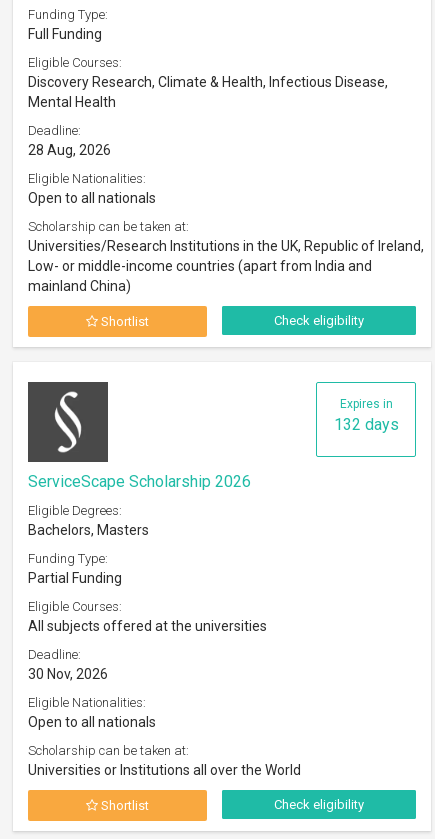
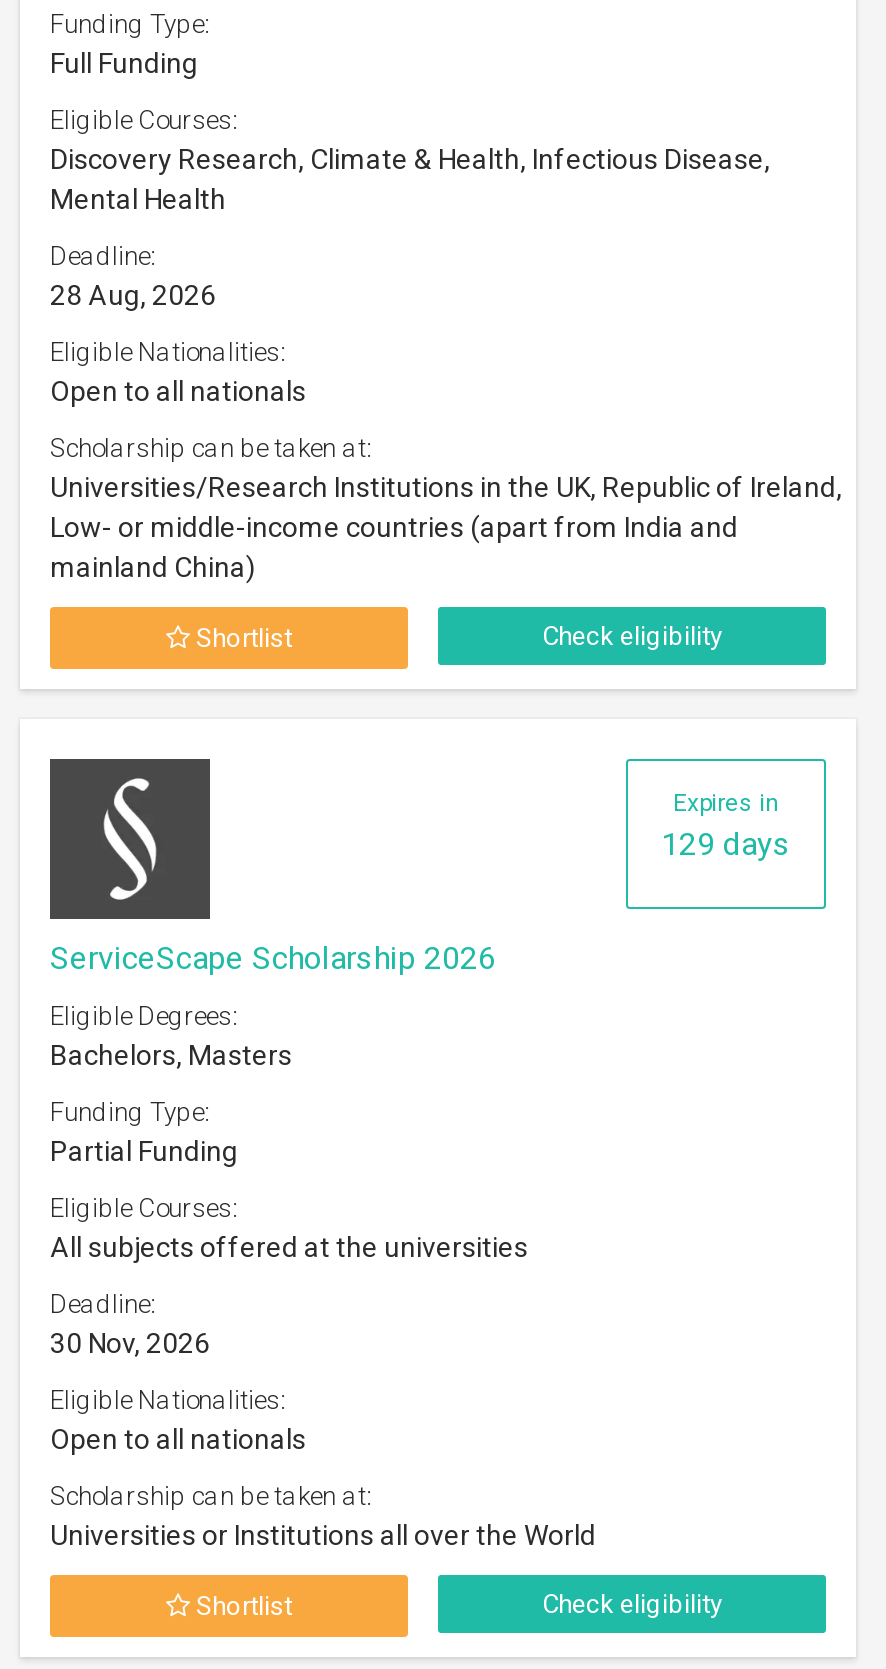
[333,415,398,434] 132 days -> [661,825,791,863] 129 days

